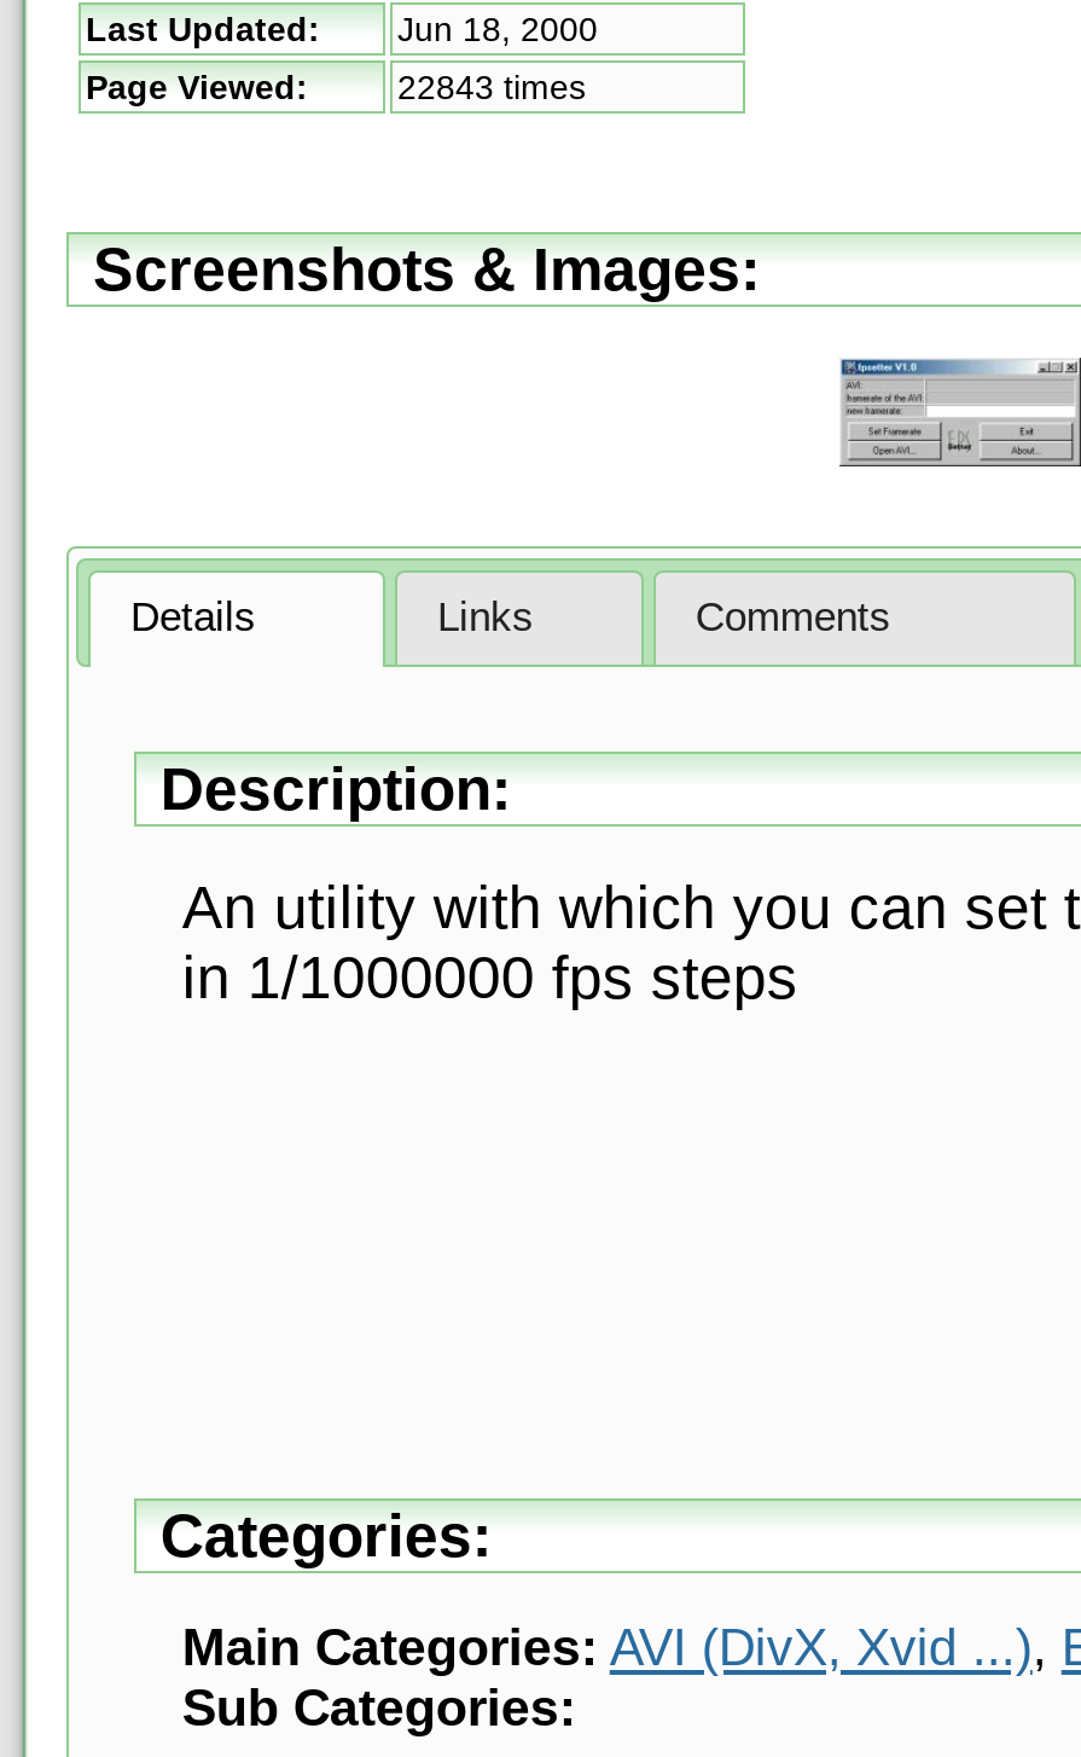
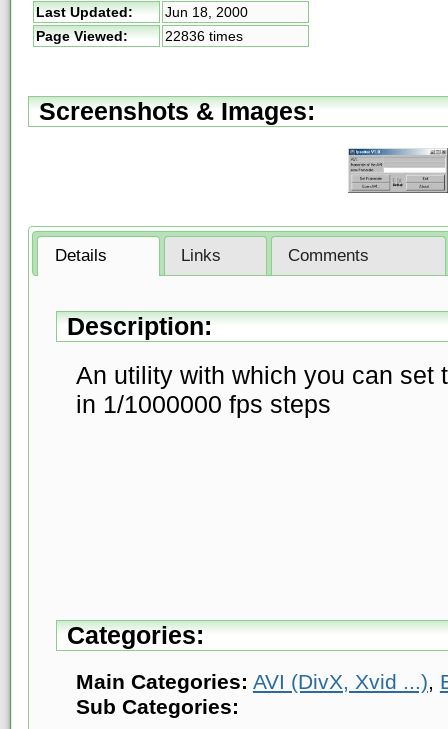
[397,68,586,106] 22843 times -> [165,28,243,44] 22836 times

